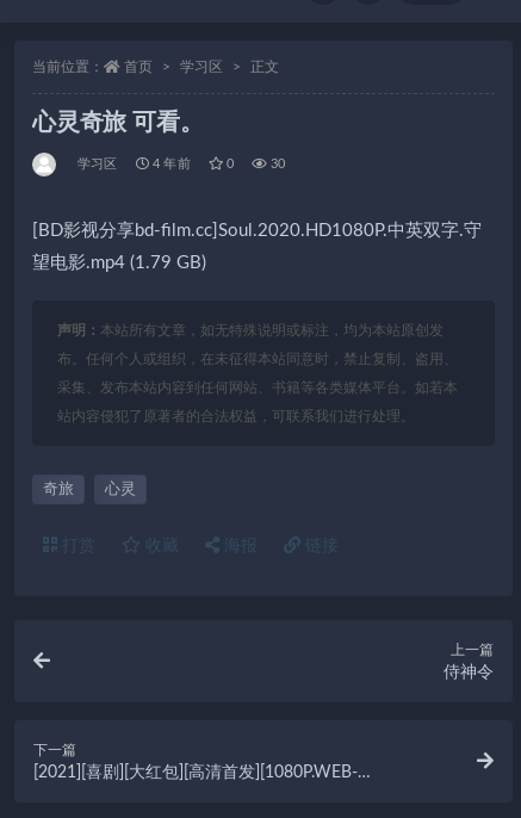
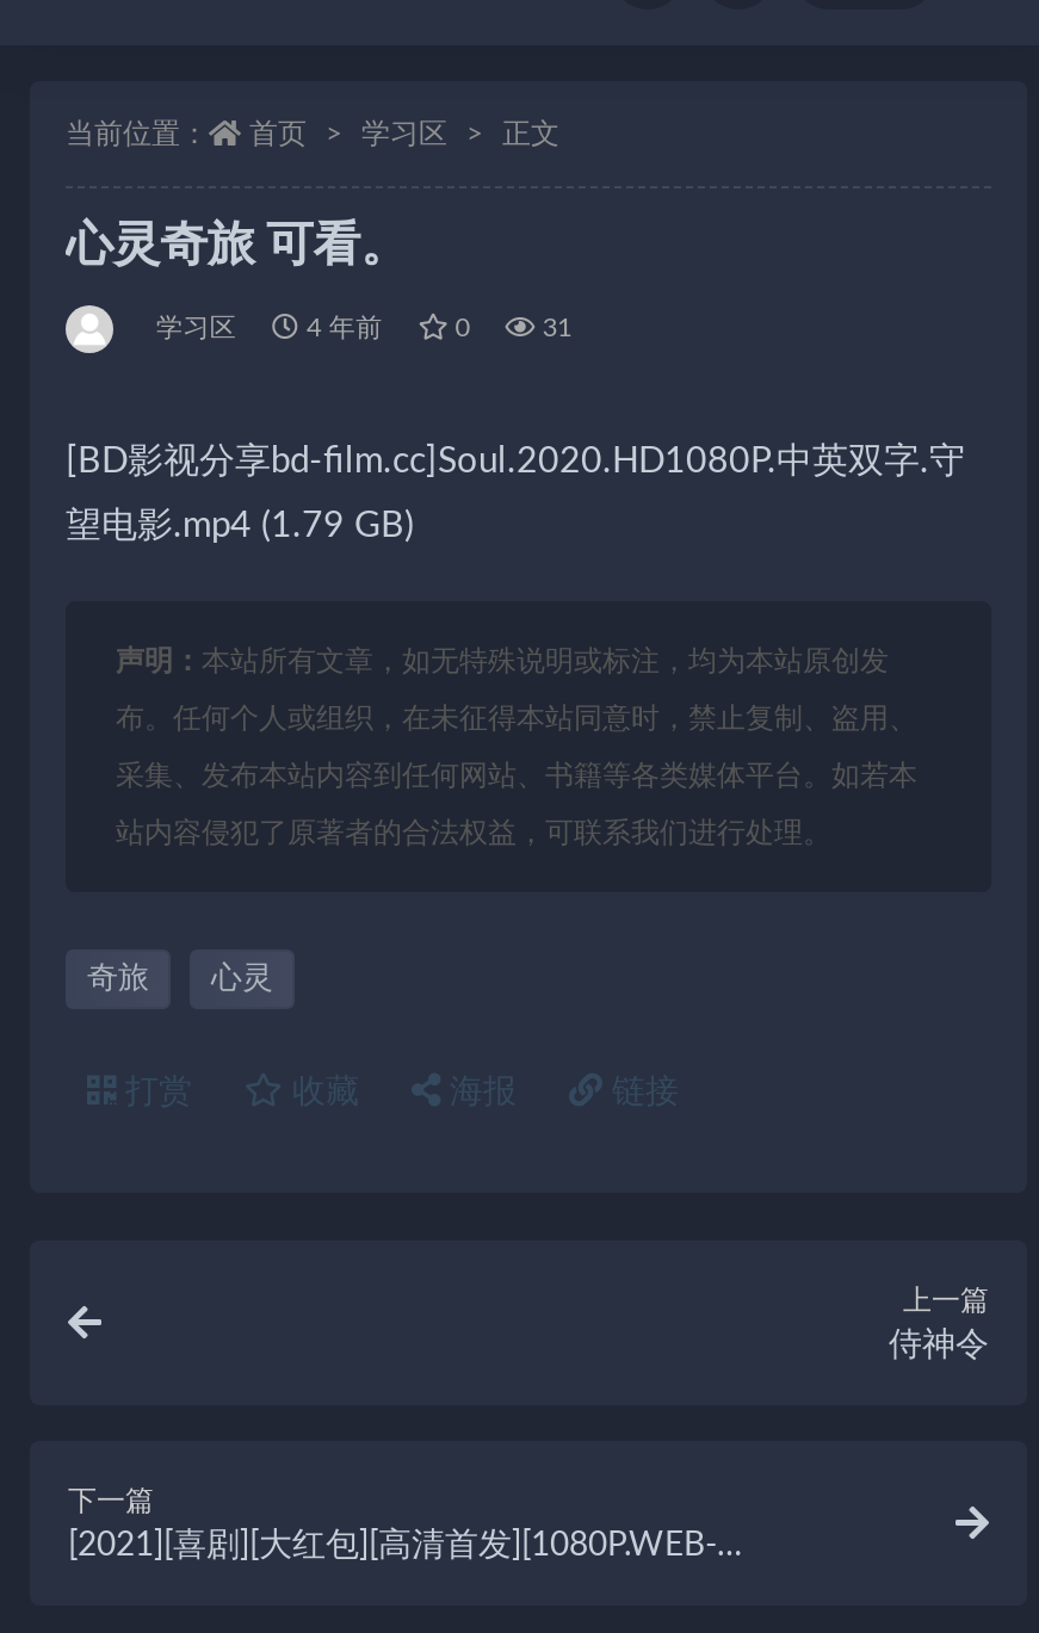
[267,157,285,171] 30 -> [535,315,572,341] 31

